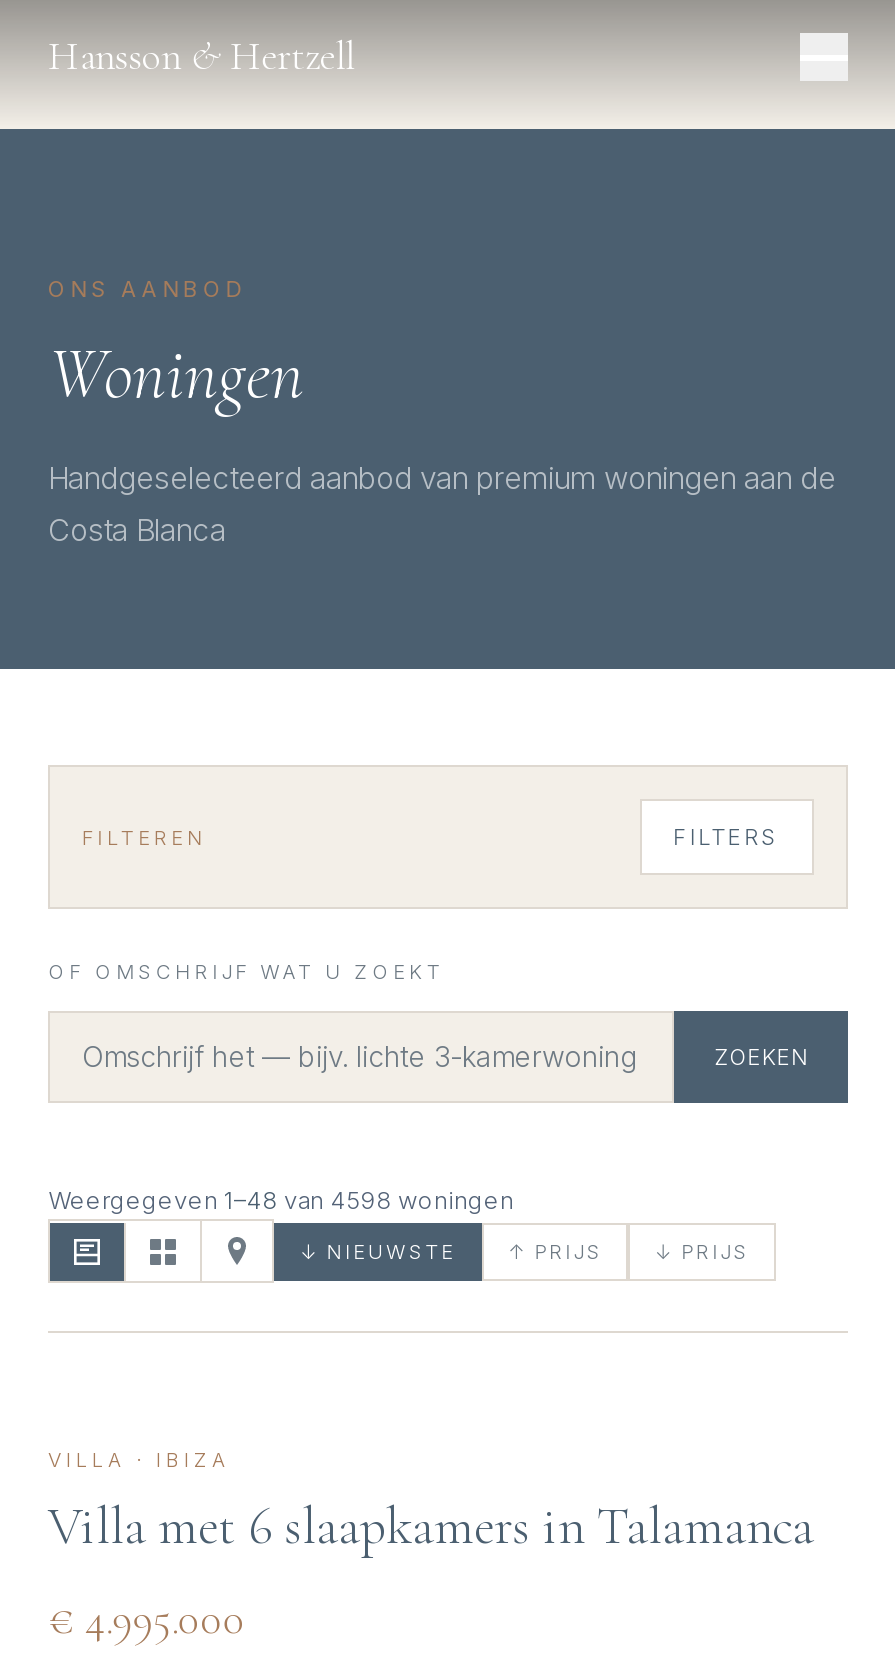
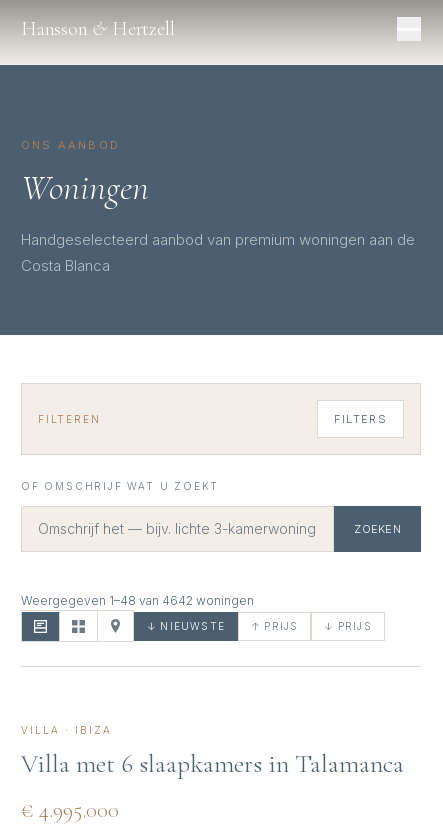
[48,1185,514,1215] Weergegeven 1–48 van 4598 woningen -> [21,593,254,608] Weergegeven 1–48 van 4642 woningen

